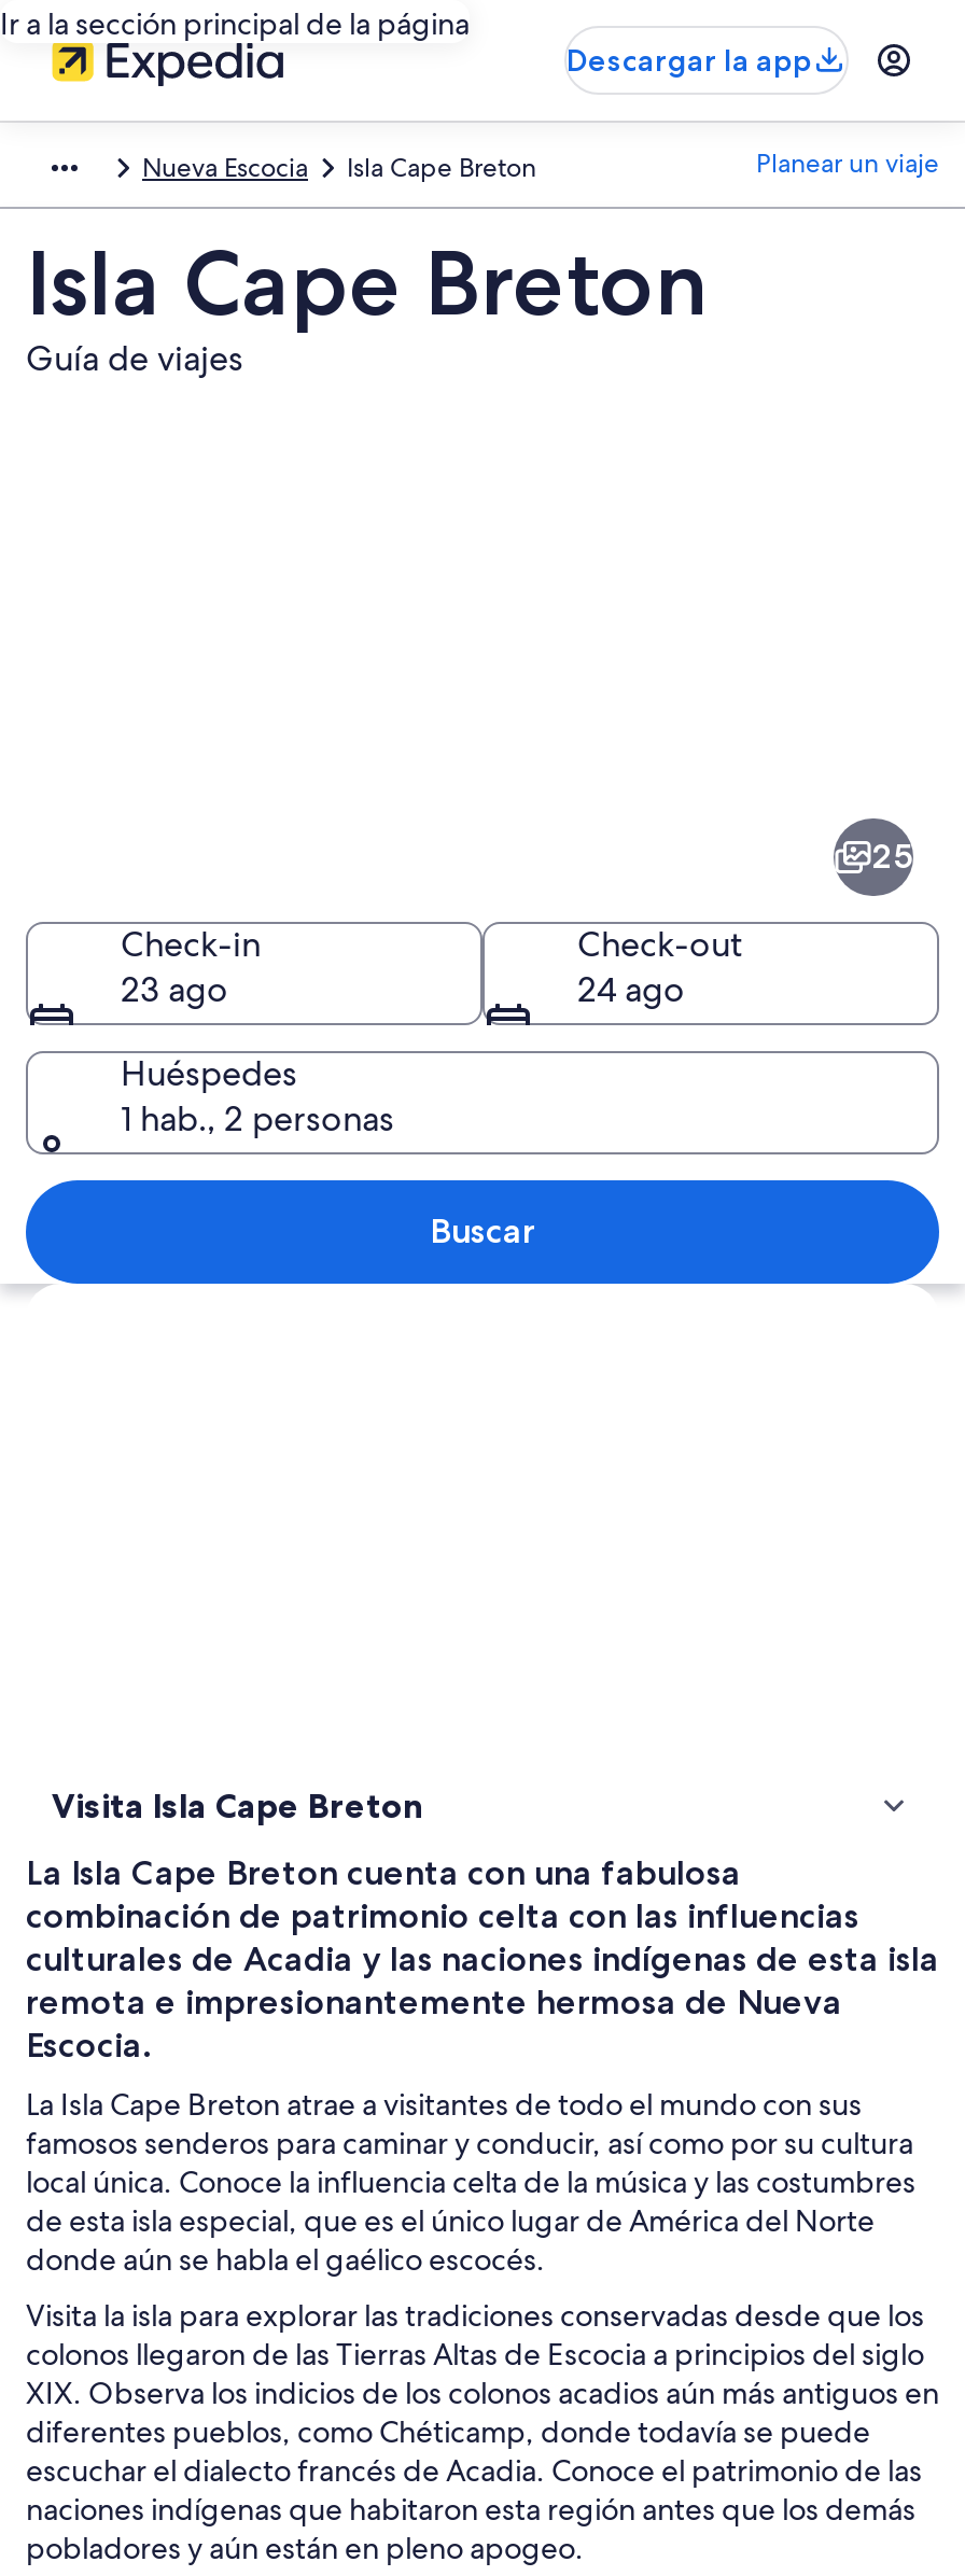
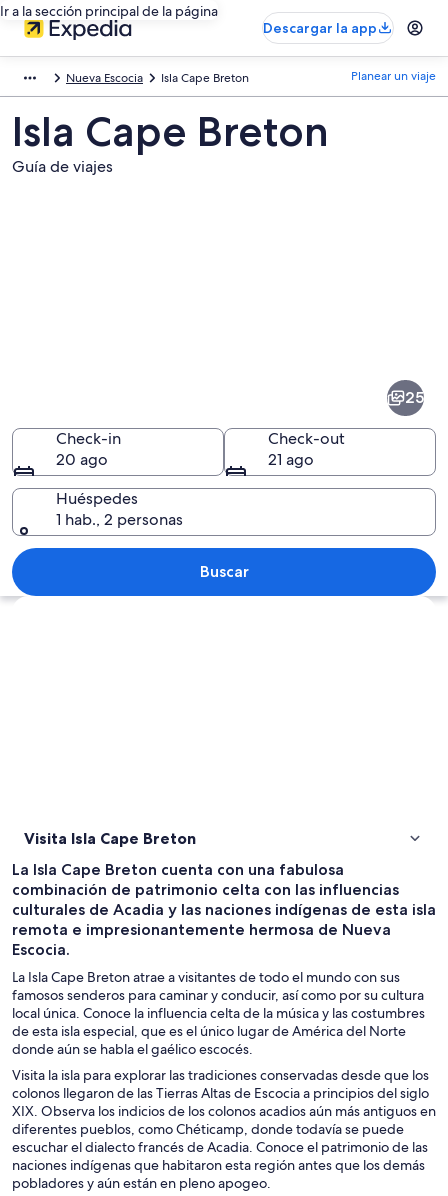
[121,966,228,1011] 23 ago -> [56,448,108,469] 20 ago
[577,966,685,1011] 24 ago -> [268,448,314,469] 21 ago

